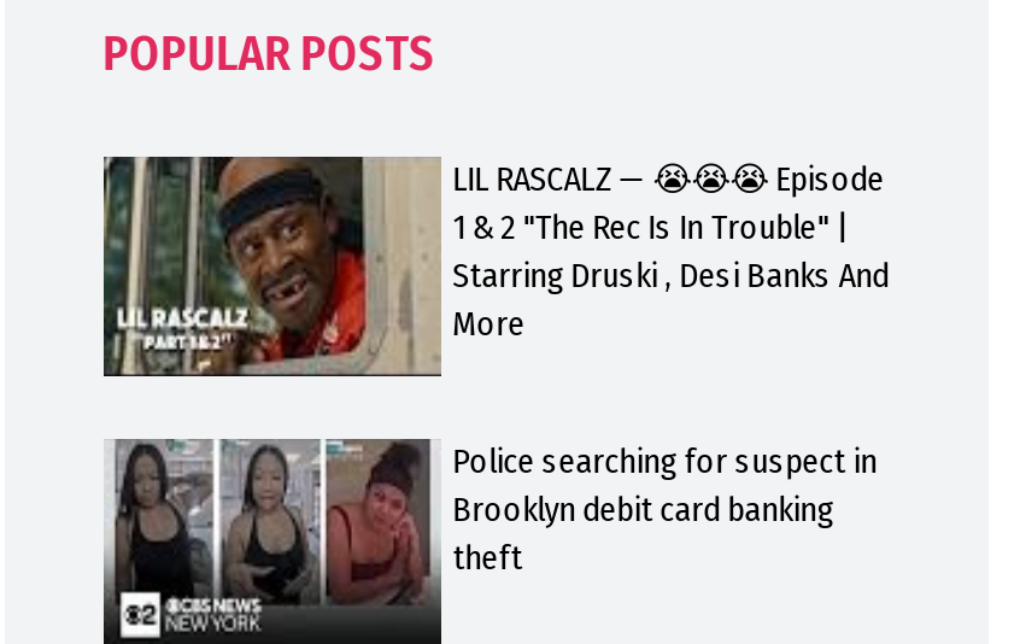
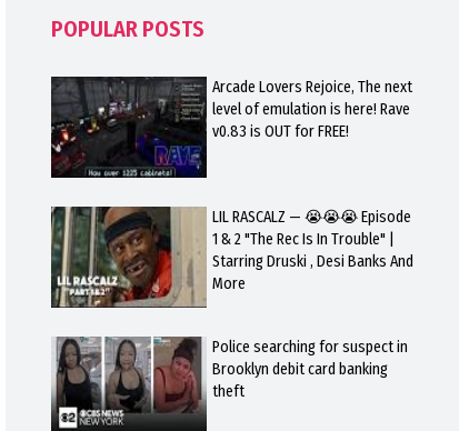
none -> [51,76,412,178] [image] | Arcade Lovers Rejoice, The next | level of emulation is here! Rave | v0.83 is OUT for FREE!

